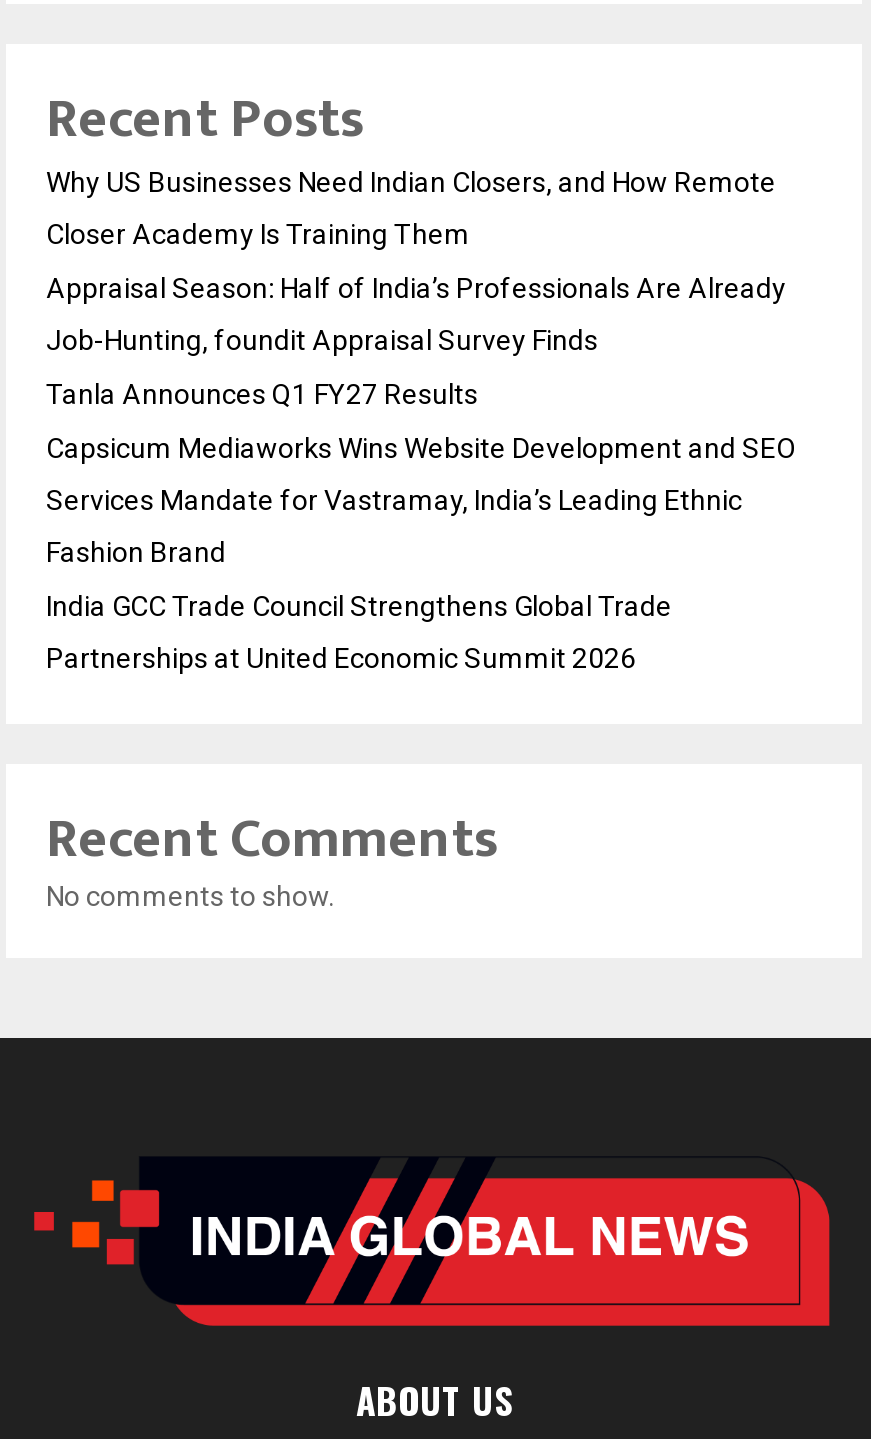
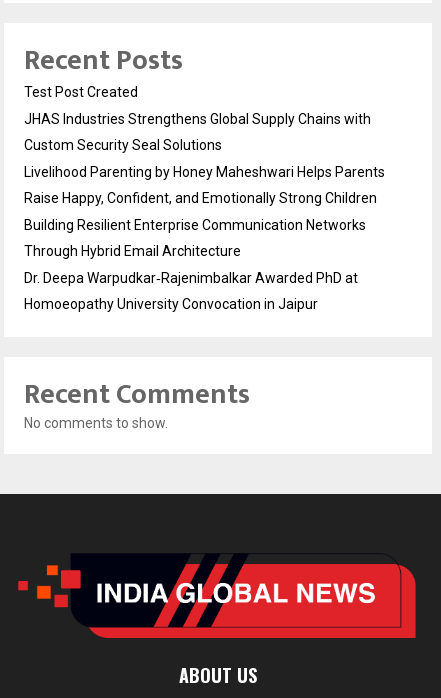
[46,166,796,674] Why US Businesses Need Indian Closers, and How Remote | Closer Academy Is Training Them | Appraisal Season: Half of India’s Professionals Are Already | Job-Hunting, foundit Appraisal Survey Finds | Tanla Announces Q1 FY27 Results | Capsicum Mediaworks Wins Website Development and SEO | Services Mandate for Vastramay, India’s Leading Ethnic | Fashion Brand | India GCC Trade Council Strengthens Global Trade | Partnerships at United Economic Summit 2026 -> [24,84,385,312] Test Post Created | JHAS Industries Strengthens Global Supply Chains with | Custom Security Seal Solutions | Livelihood Parenting by Honey Maheshwari Helps Parents | Raise Happy, Confident, and Emotionally Strong Children | Building Resilient Enterprise Communication Networks | Through Hybrid Email Architecture | Dr. Deepa Warpudkar‑Rajenimbalkar Awarded PhD at | Homoeopathy University Convocation in Jaipur

